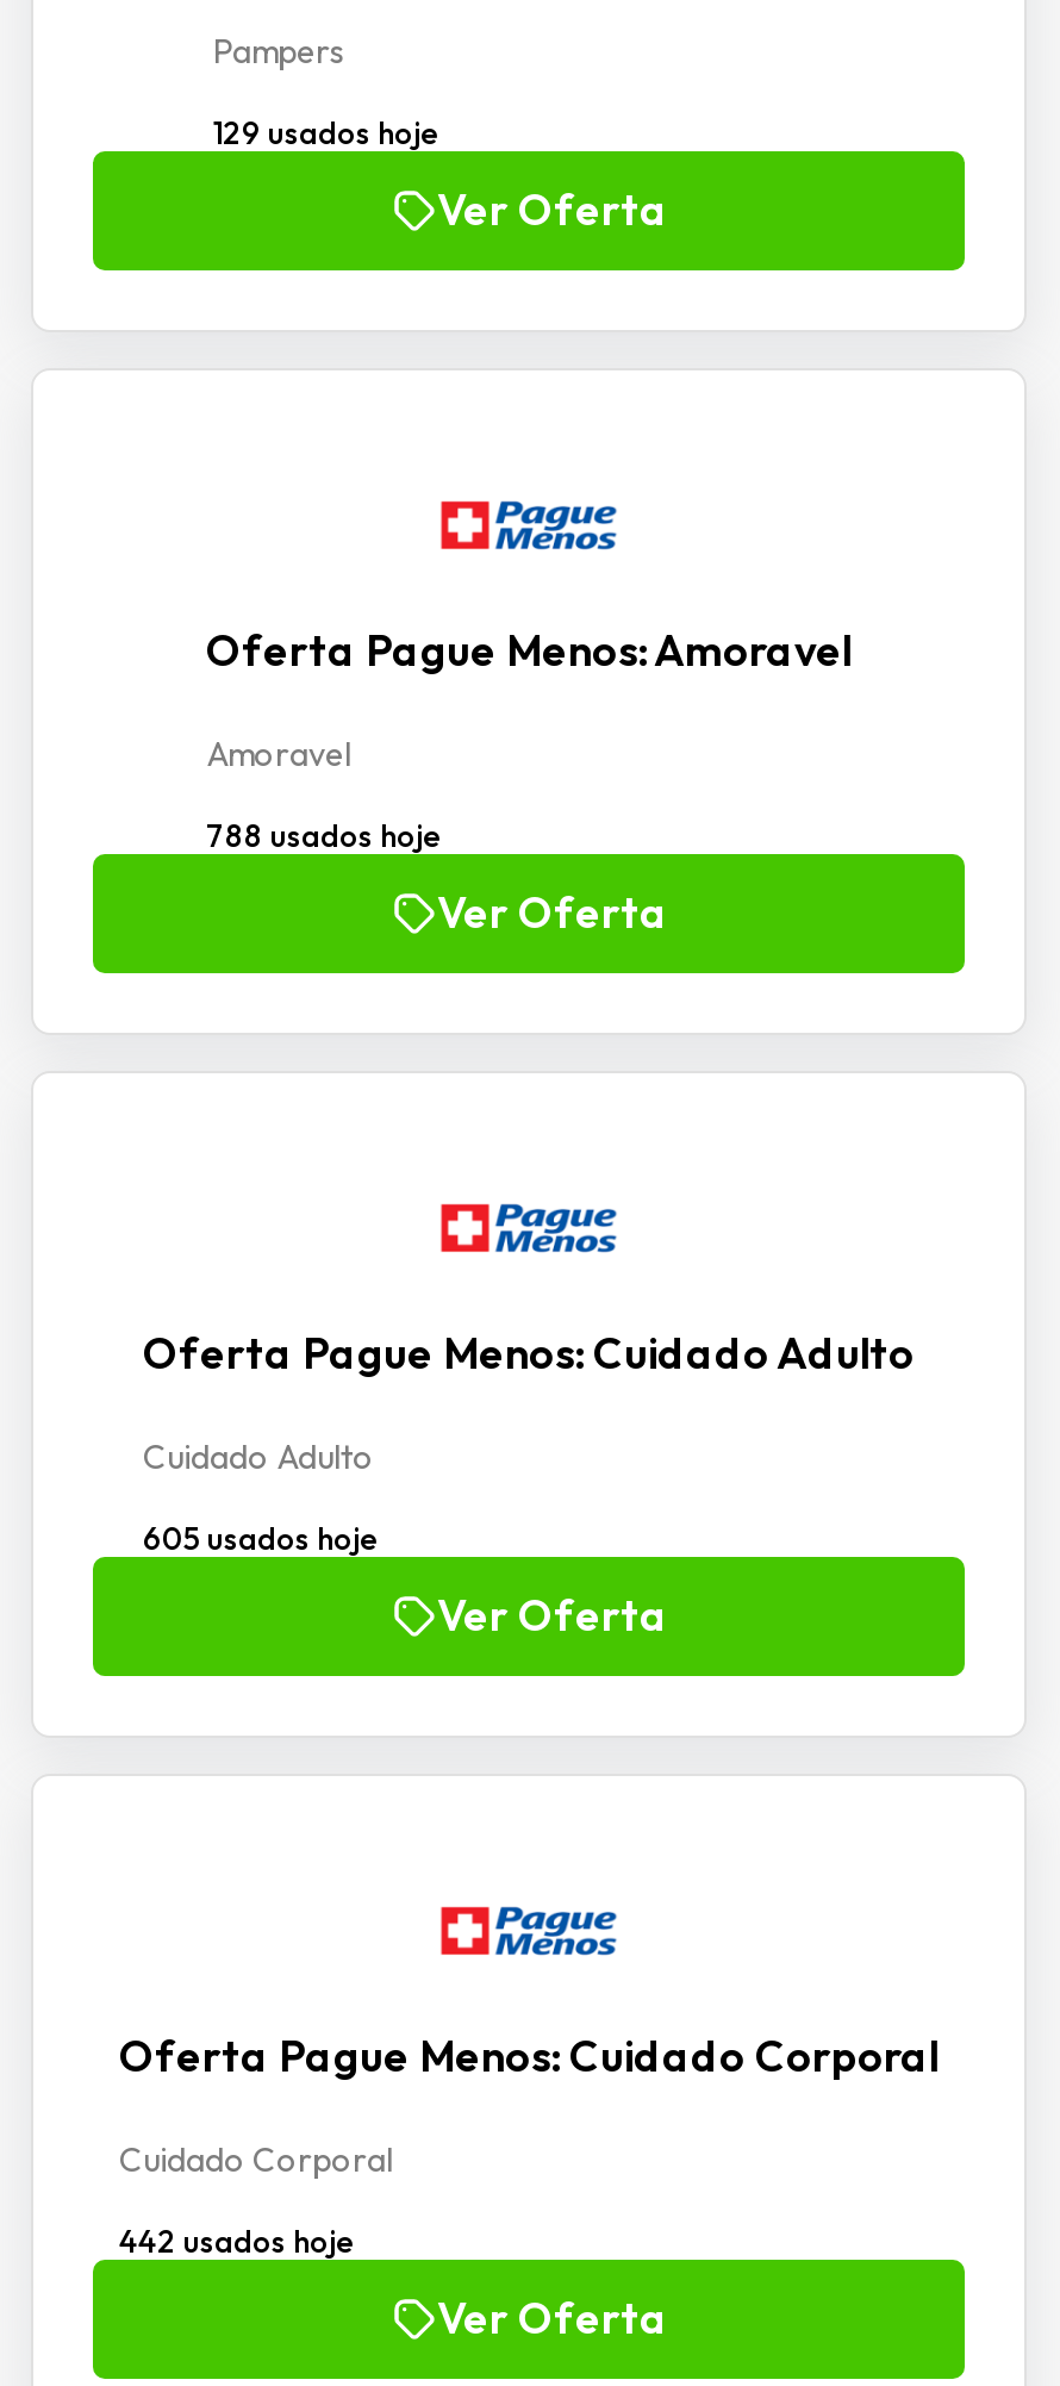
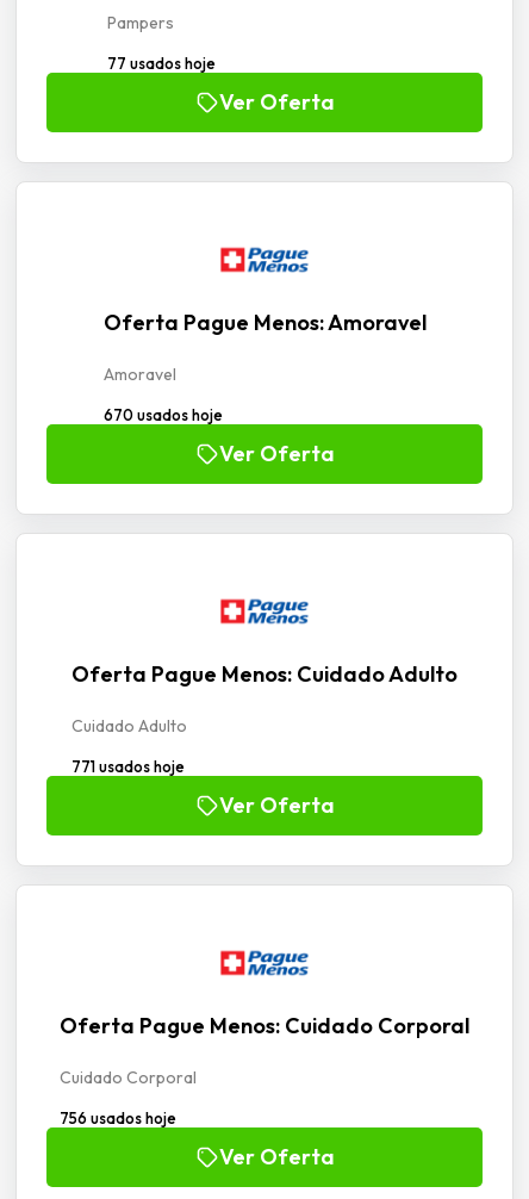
[213,113,439,151] 129 usados hoje -> [107,54,215,73] 77 usados hoje
[206,816,442,854] 788 usados hoje -> [103,405,222,424] 670 usados hoje
[143,1519,379,1557] 605 usados hoje -> [71,757,185,776] 771 usados hoje
[119,2222,355,2260] 442 usados hoje -> [60,1108,176,1127] 756 usados hoje

